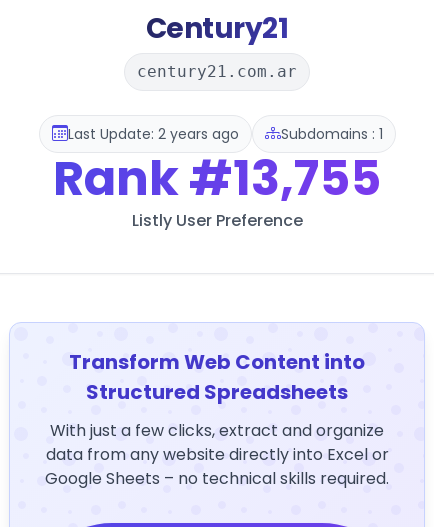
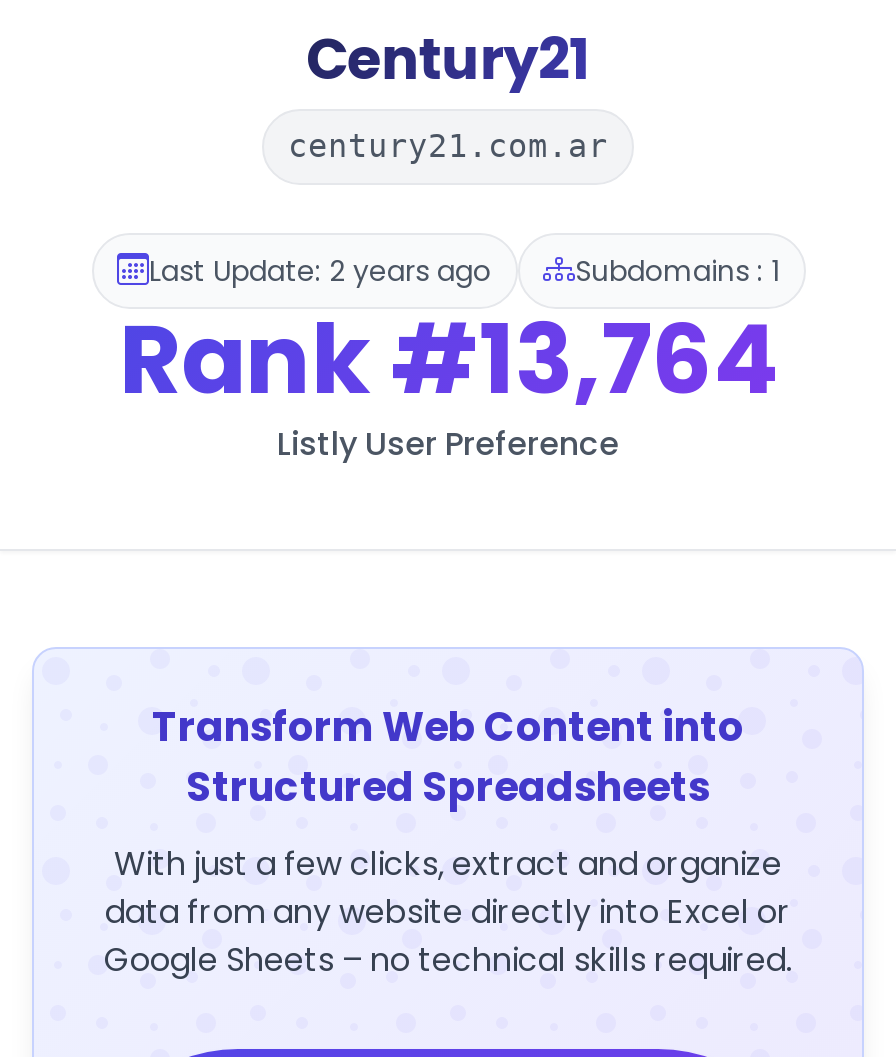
[53,145,381,212] Rank #13,755 -> [119,293,777,427] Rank #13,764

